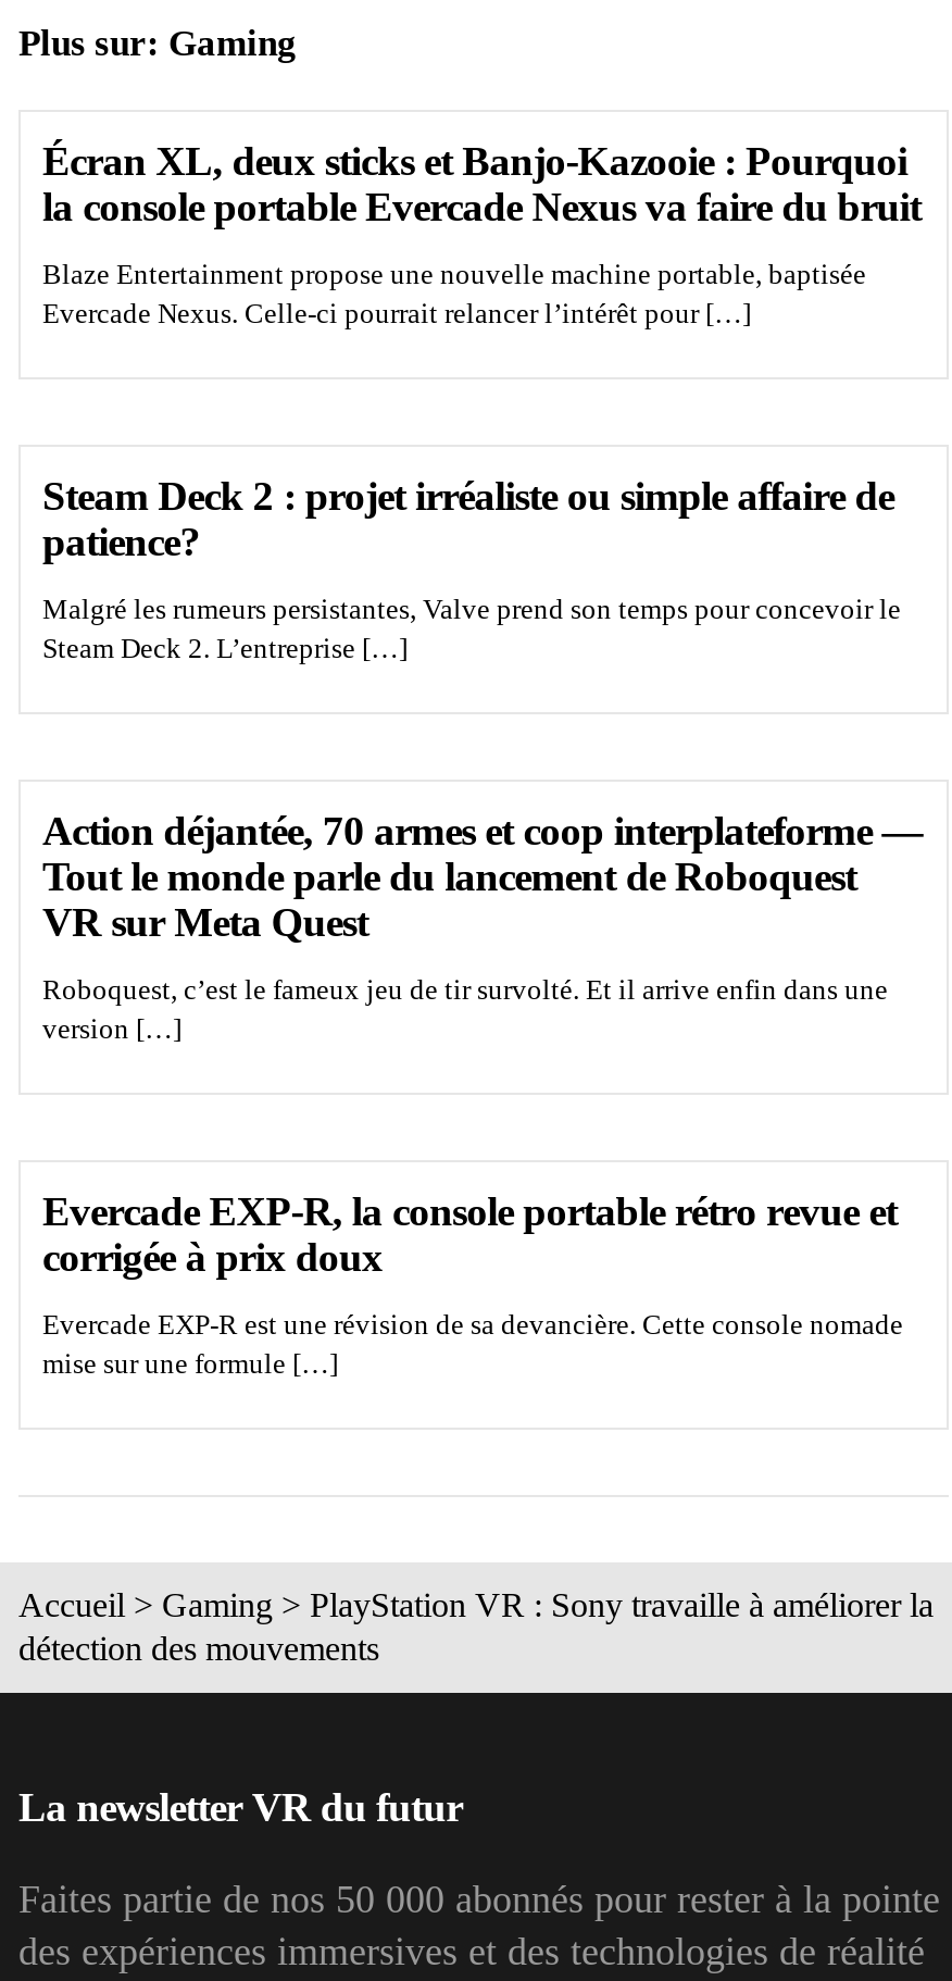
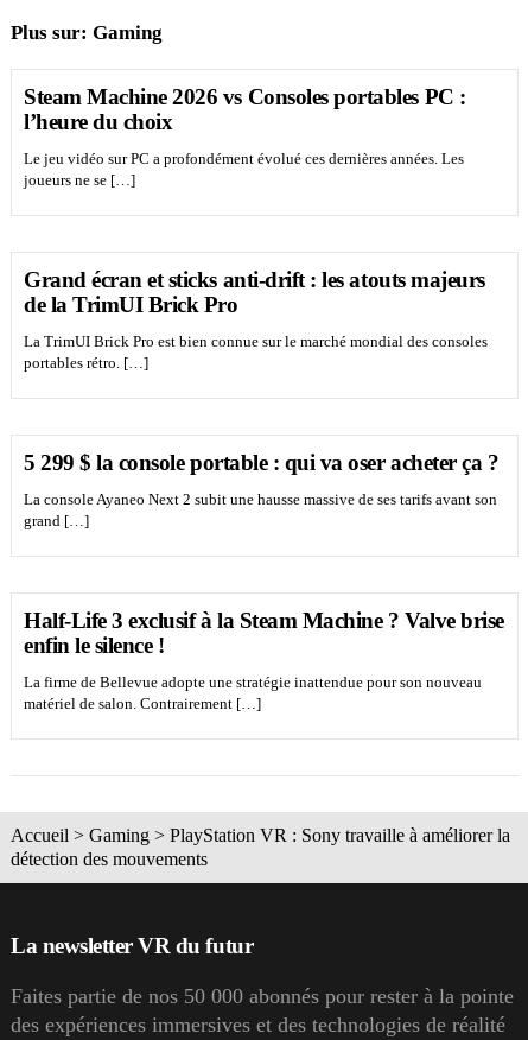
[42,140,921,231] Écran XL, deux sticks et Banjo-Kazooie : Pourquoi | la console portable Evercade Nexus va faire du bruit -> [24,85,466,134] Steam Machine 2026 vs Consoles portables PC : | l’heure du choix
[42,259,866,331] Blaze Entertainment propose une nouvelle machine portable, baptisée | Evercade Nexus. Celle-ci pourrait relancer l’intérêt pour […] -> [24,150,464,189] Le jeu vidéo sur PC a profondément évolué ces dernières années. Les | joueurs ne se […]
[42,474,894,566] Steam Deck 2 : projet irréaliste ou simple affaire de | patience? -> [24,267,485,317] Grand écran et sticks anti-drift : les atouts majeurs | de la TrimUI Brick Pro
[42,594,901,666] Malgré les rumeurs persistantes, Valve prend son temps pour concevoir le | Steam Deck 2. L’entreprise […] -> [24,333,488,372] La TrimUI Brick Pro est bien connue sur le marché mondial des consoles | portables rétro. […]
[42,809,922,946] Action déjantée, 70 armes et coop interplateforme — | Tout le monde parle du lancement de Roboquest | VR sur Meta Quest -> [24,450,499,475] 5 299 $ la console portable : qui va oser acheter ça ?
[42,975,888,1046] Roboquest, c’est le fameux jeu de tir survolté. Et il arrive enfin dans une | version […] -> [24,491,497,530] La console Ayaneo Next 2 subit une hausse massive de ses tarifs avant son | grand […]
[42,1190,897,1281] Evercade EXP-R, la console portable rétro revue et | corrigée à prix doux -> [24,608,504,658] Half-Life 3 exclusif à la Steam Machine ? Valve brise | enfin le silence !
[42,1310,903,1381] Evercade EXP-R est une révision de sa devancière. Cette console nomade | mise sur une formule […] -> [24,673,482,713] La firme de Bellevue adopte une stratégie inattendue pour son nouveau | matériel de salon. Contrairement […]

